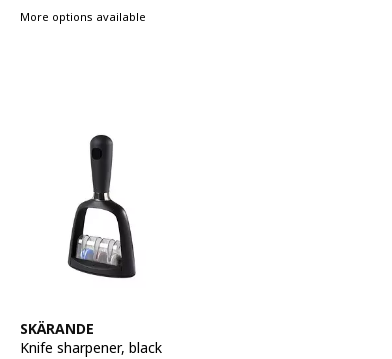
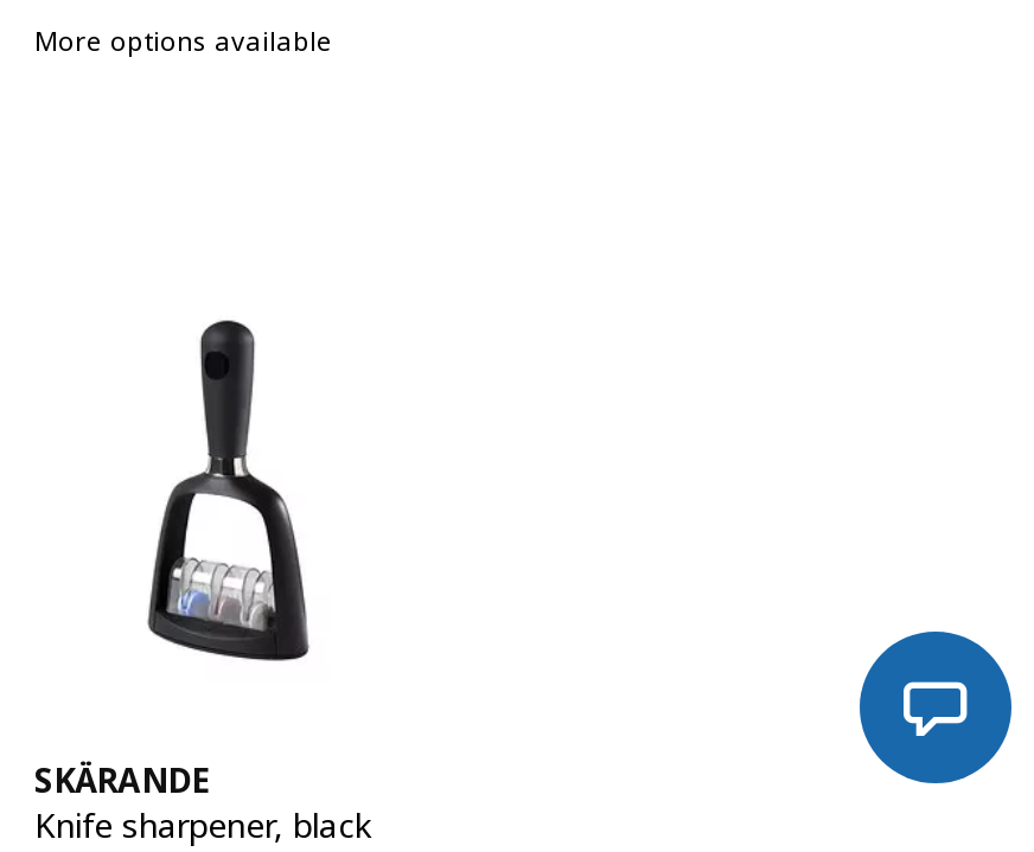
none -> [857,629,1014,786] [image]

